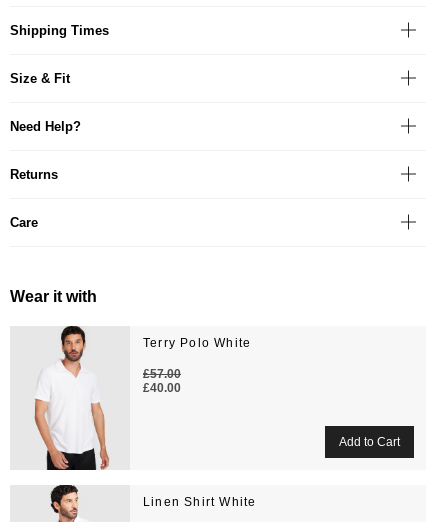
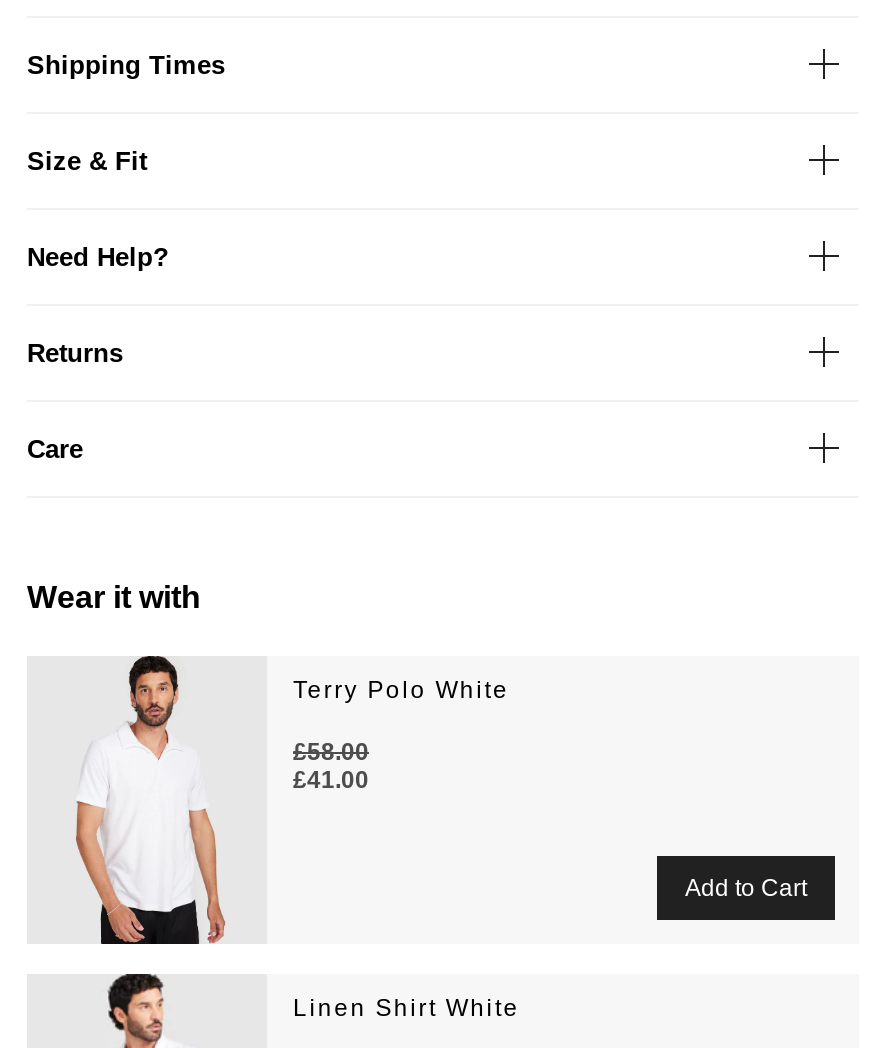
[143,367,181,381] £57.00 -> [293,738,369,766] £58.00
[143,381,181,395] £40.00 -> [293,766,369,794] £41.00

